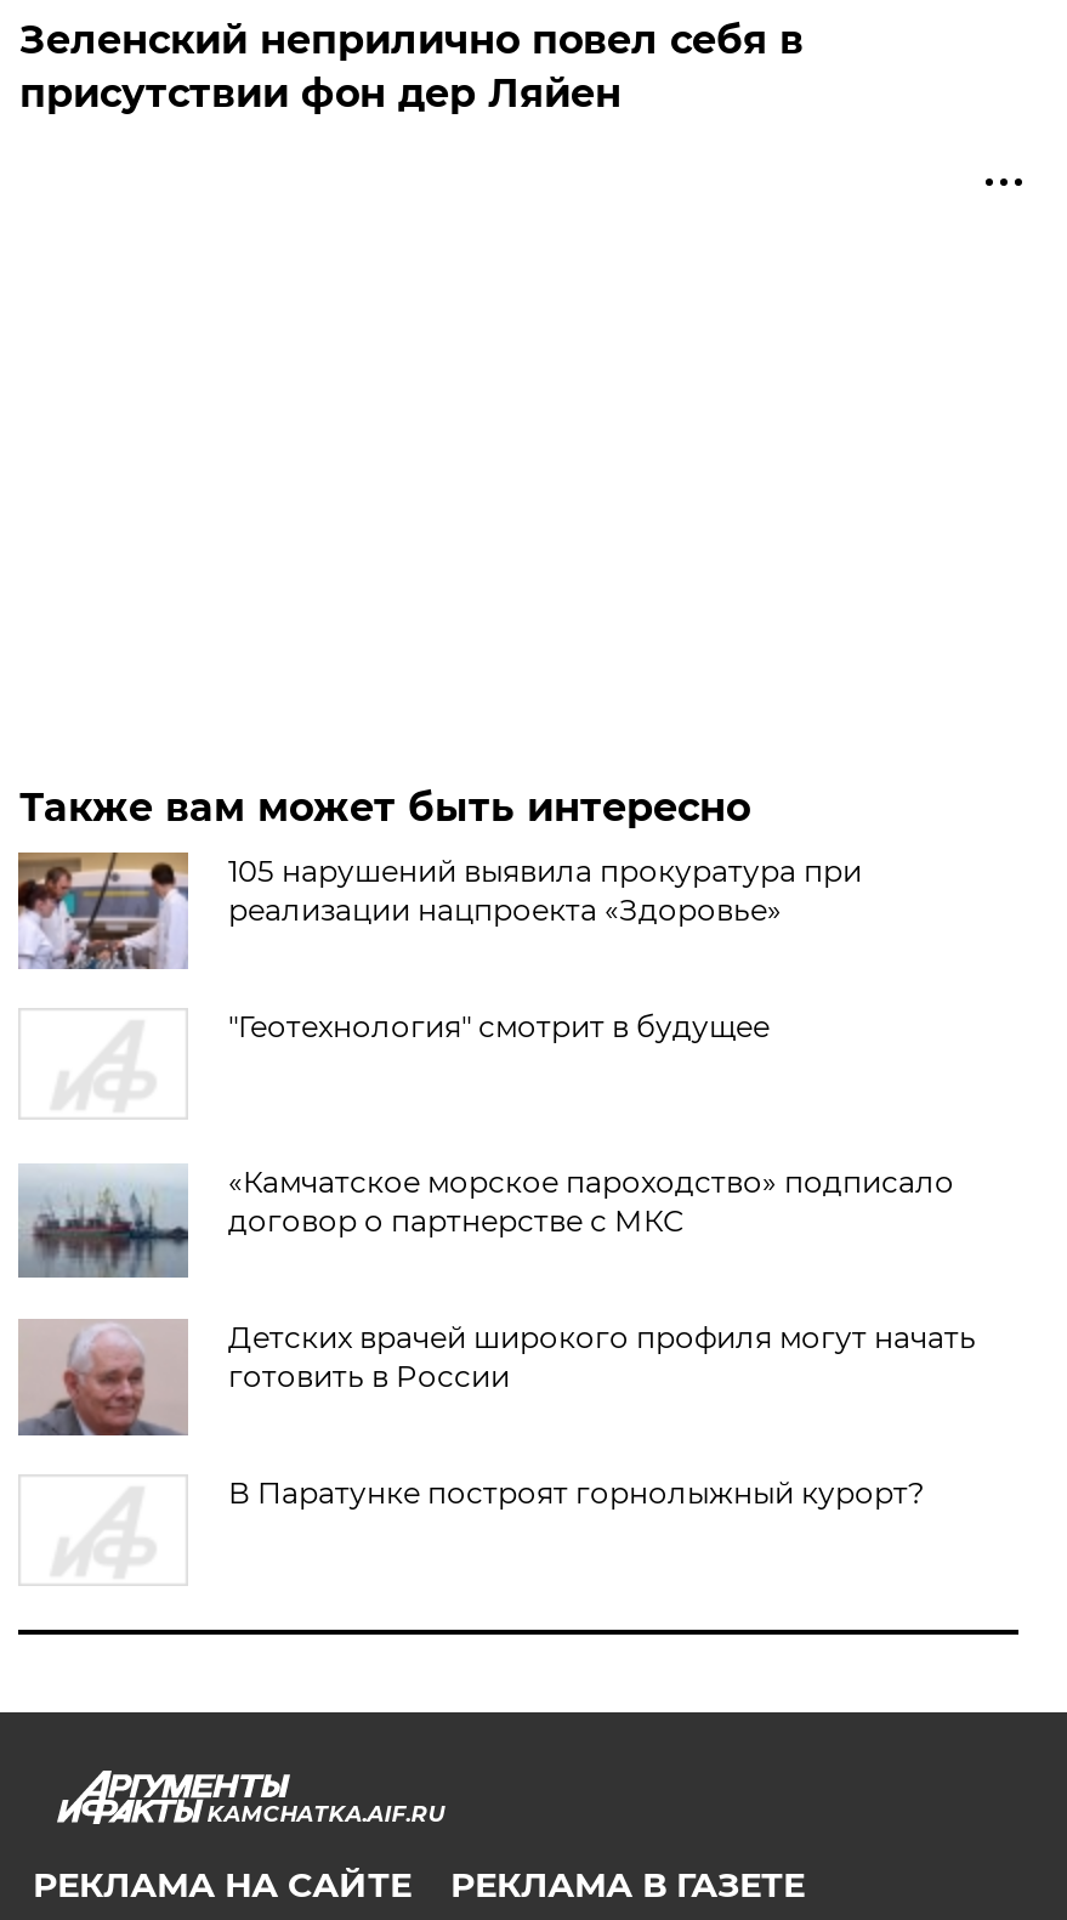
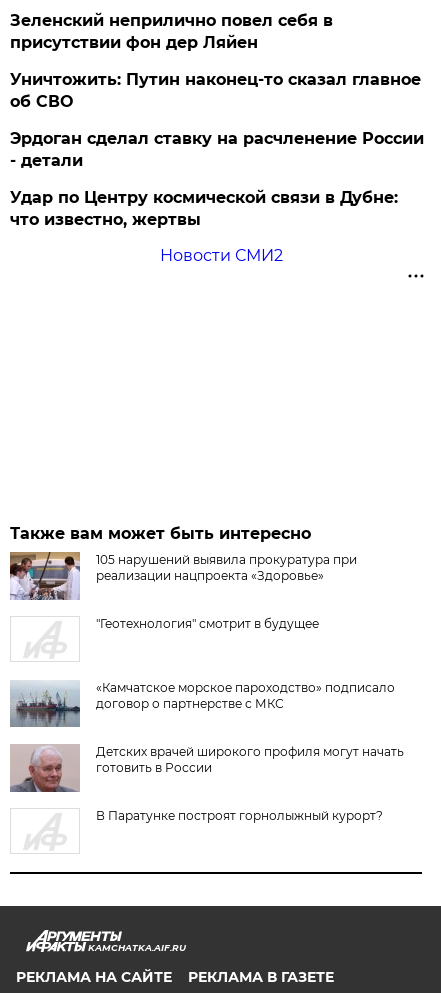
none -> [10,70,424,265] Уничтожить: Путин наконец-то сказал главное | об СВО | Эрдоган сделал ставку на расчленение России | - детали | Удар по Центру космической связи в Дубне: | что известно, жертвы | Новости СМИ2

